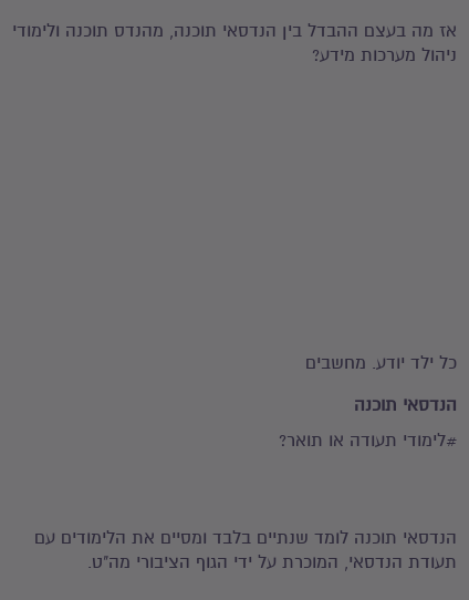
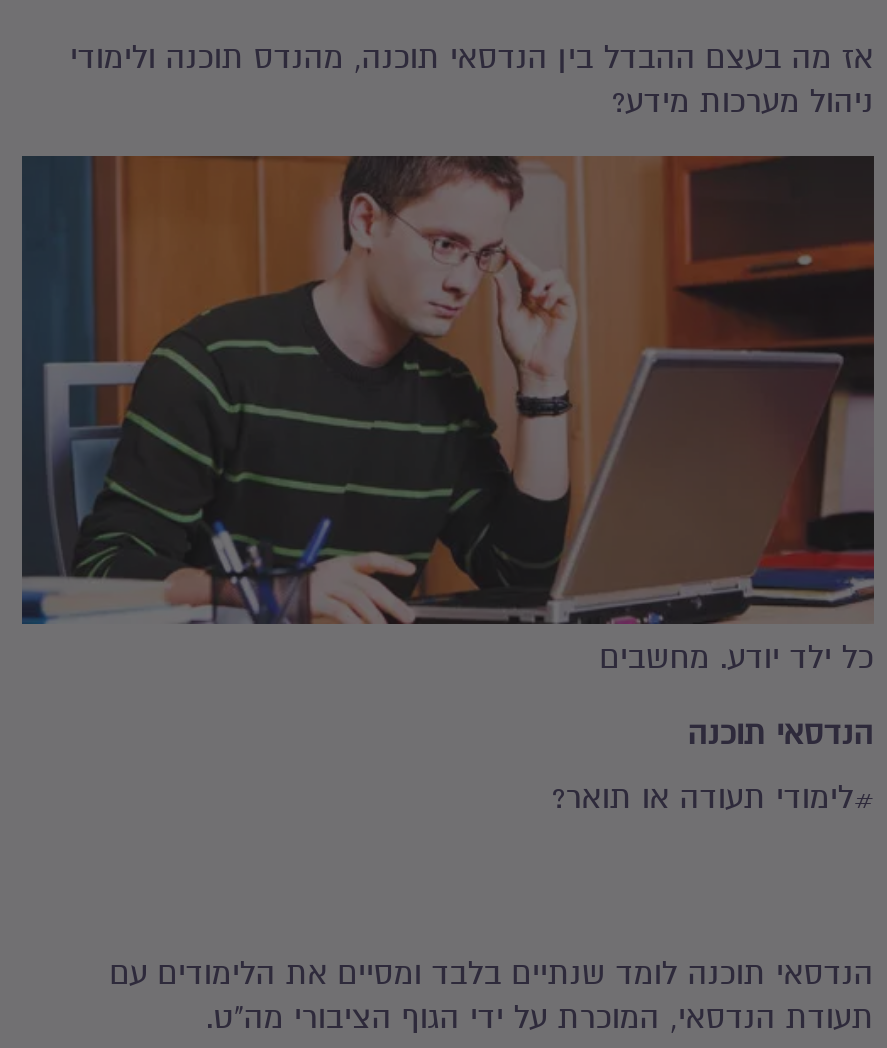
none -> [20,154,876,626] [image]

